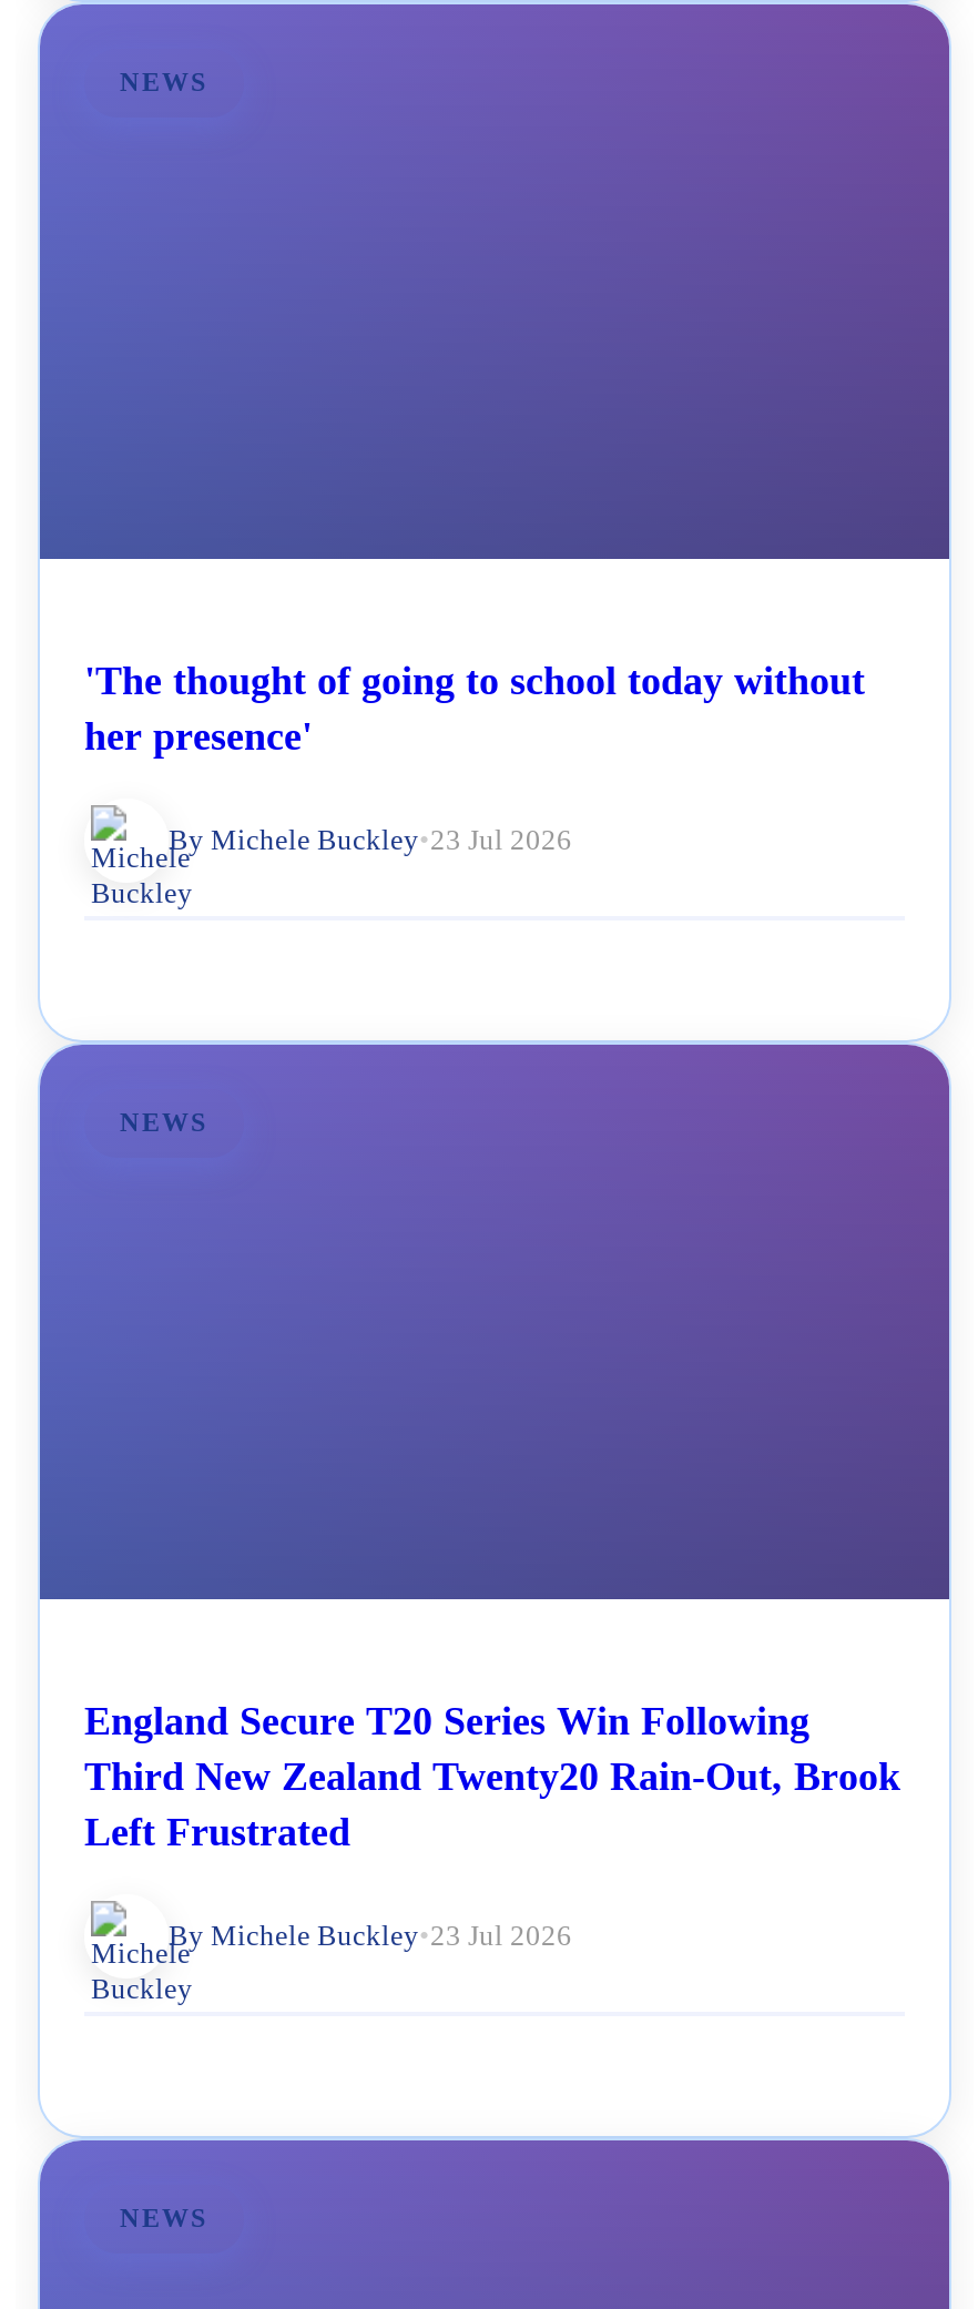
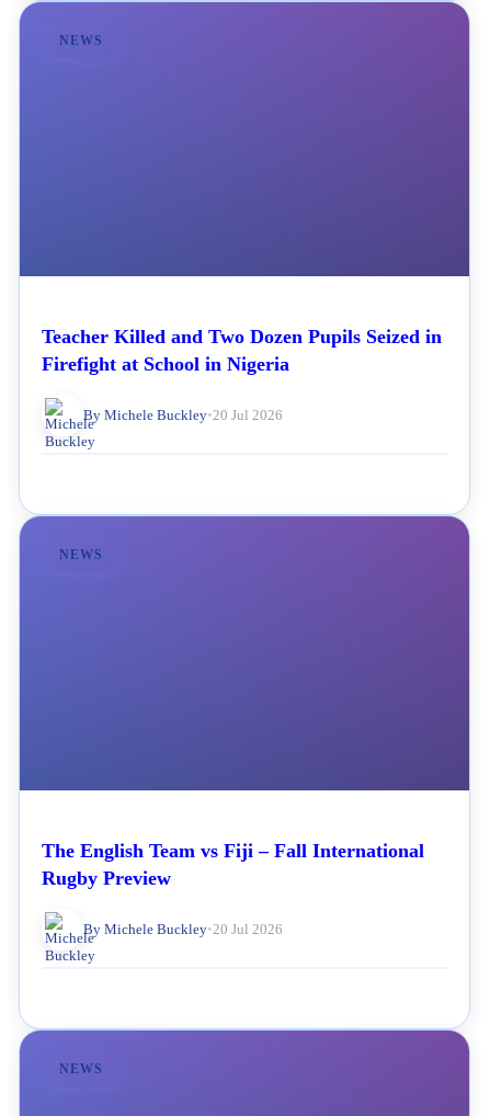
[84,659,865,759] 'The thought of going to school today without | her presence' -> [42,326,442,375] Teacher Killed and Two Dozen Pupils Seized in | Firefight at School in Nigeria
[169,823,572,856] By Michele Buckley • 23 Jul 2026 -> [83,407,283,423] By Michele Buckley • 20 Jul 2026
[84,1699,900,1855] England Secure T20 Series Win Following | Third New Zealand Twenty20 Rain-Out, Brook | Left Frustrated -> [42,840,424,889] The English Team vs Fiji – Fall International | Rugby Preview
[169,1919,572,1952] By Michele Buckley • 23 Jul 2026 -> [83,921,283,937] By Michele Buckley • 20 Jul 2026

